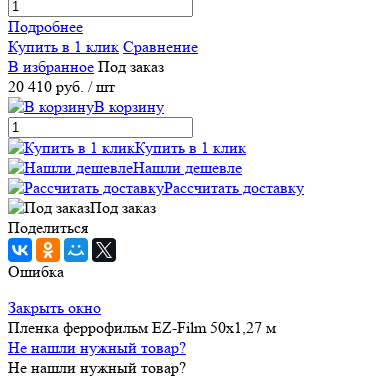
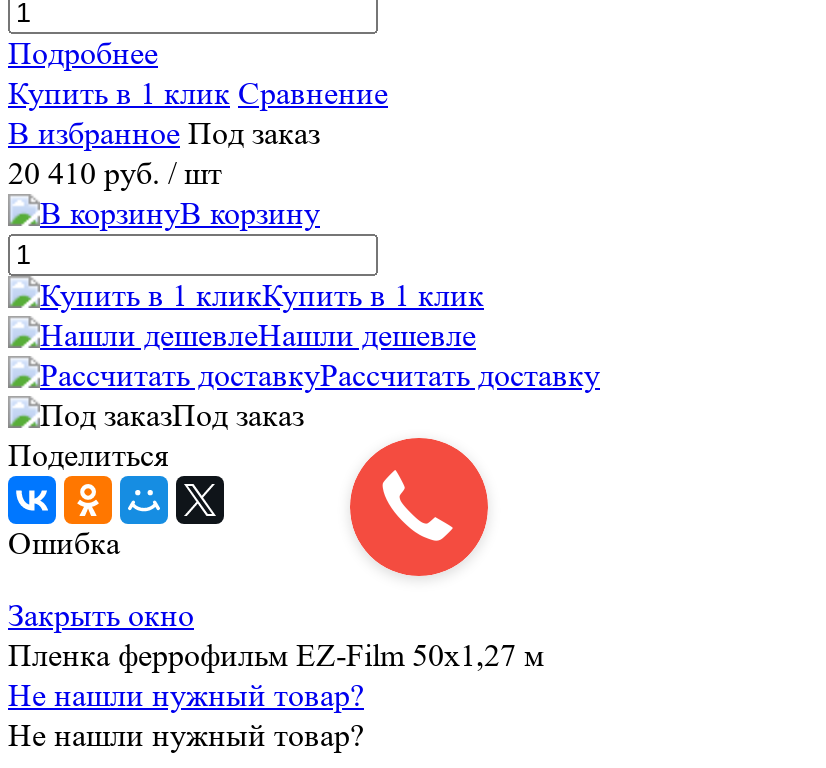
none -> [348,436,490,580] [image]

